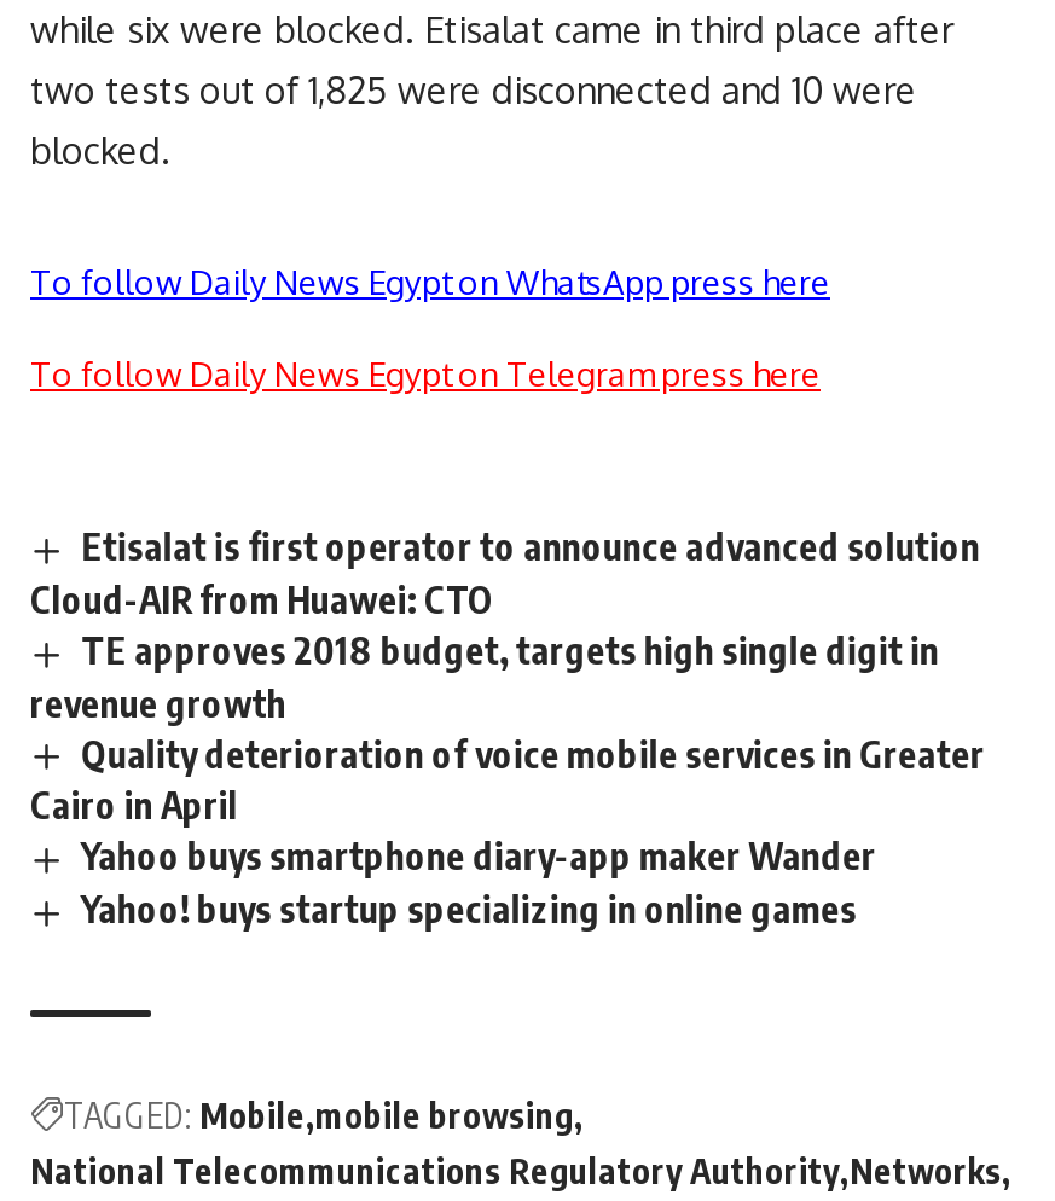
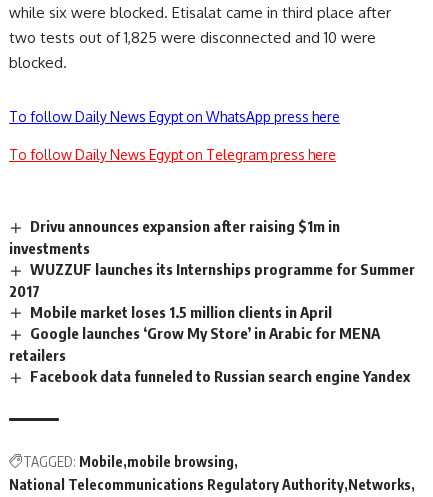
[30,524,985,931] Etisalat is first operator to announce advanced solution | Cloud-AIR from Huawei: CTO | TE approves 2018 budget, targets high single digit in | revenue growth | Quality deterioration of voice mobile services in Greater | Cairo in April | Yahoo buys smartphone diary-app maker Wander | Yahoo! buys startup specializing in online games -> [9,217,415,385] Drivu announces expansion after raising $1m in | investments | WUZZUF launches its Internships programme for Summer | 2017 | Mobile market loses 1.5 million clients in April | Google launches ‘Grow My Store’ in Arabic for MENA | retailers | Facebook data funneled to Russian search engine Yandex

